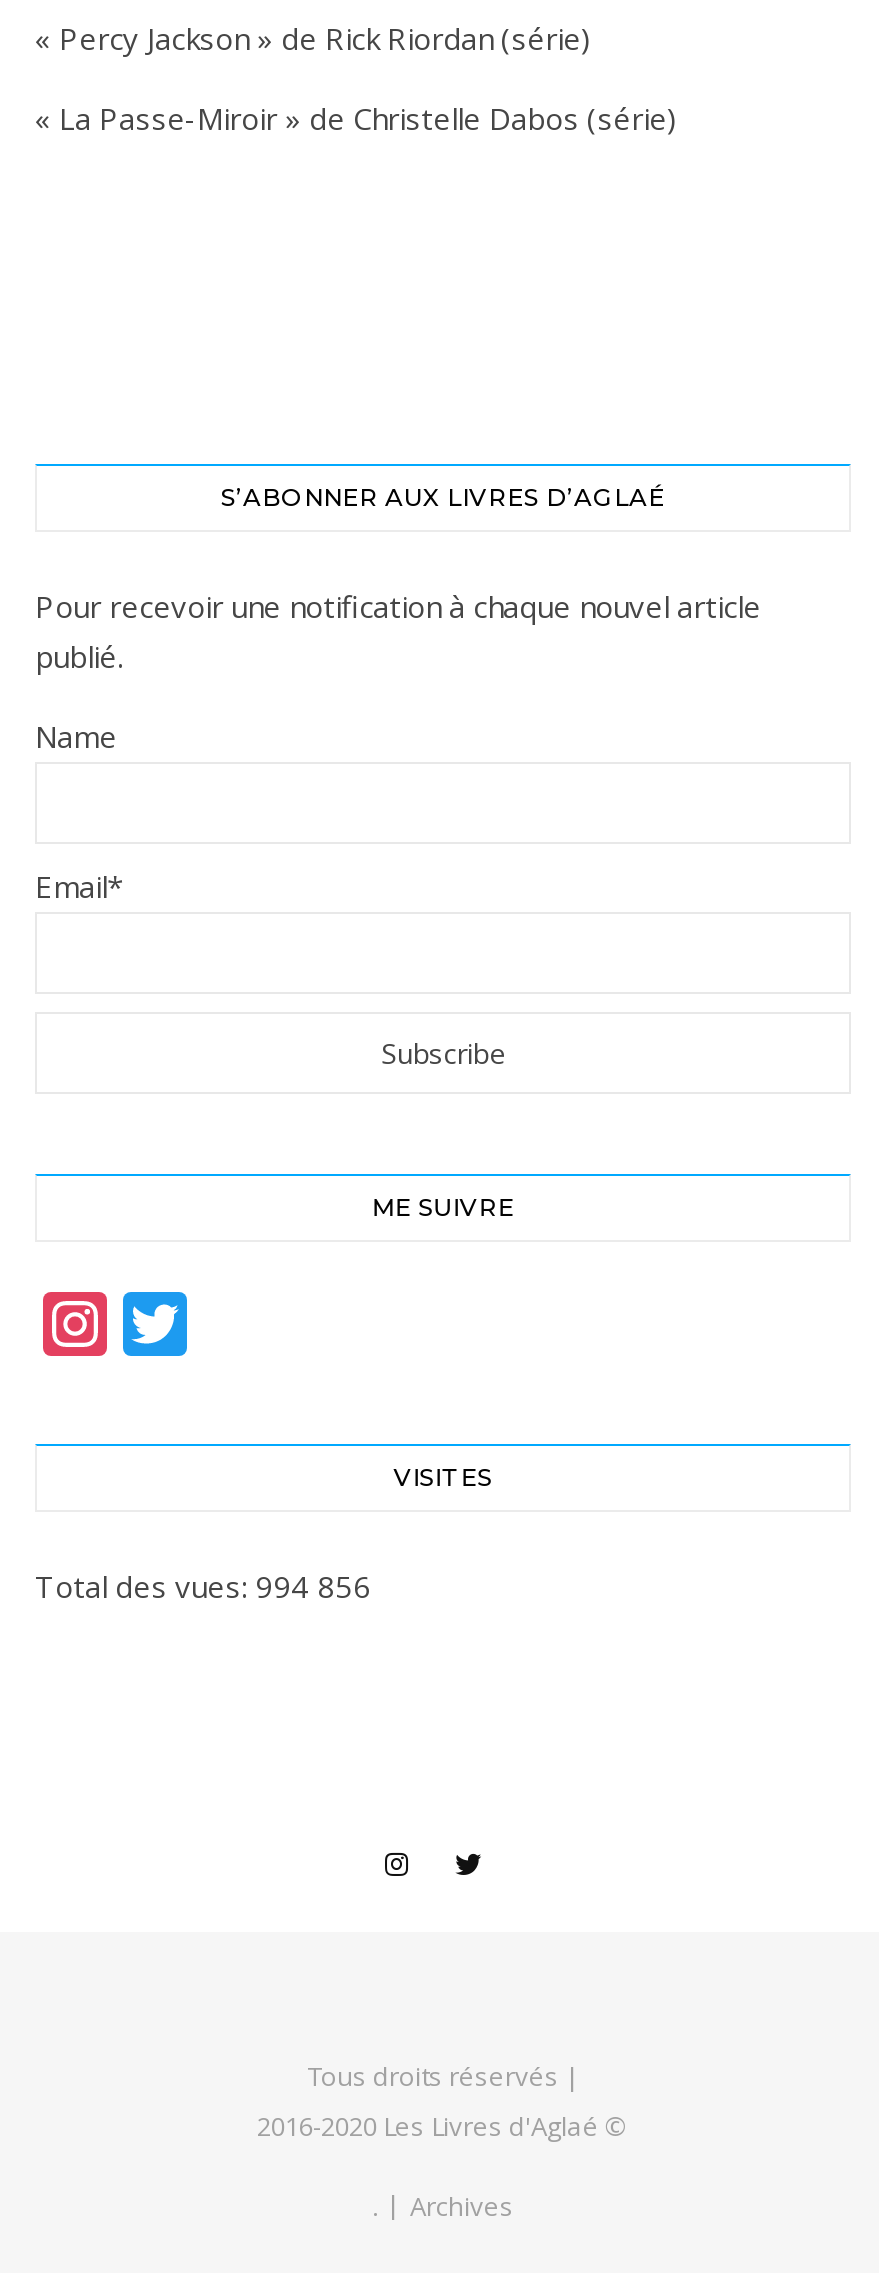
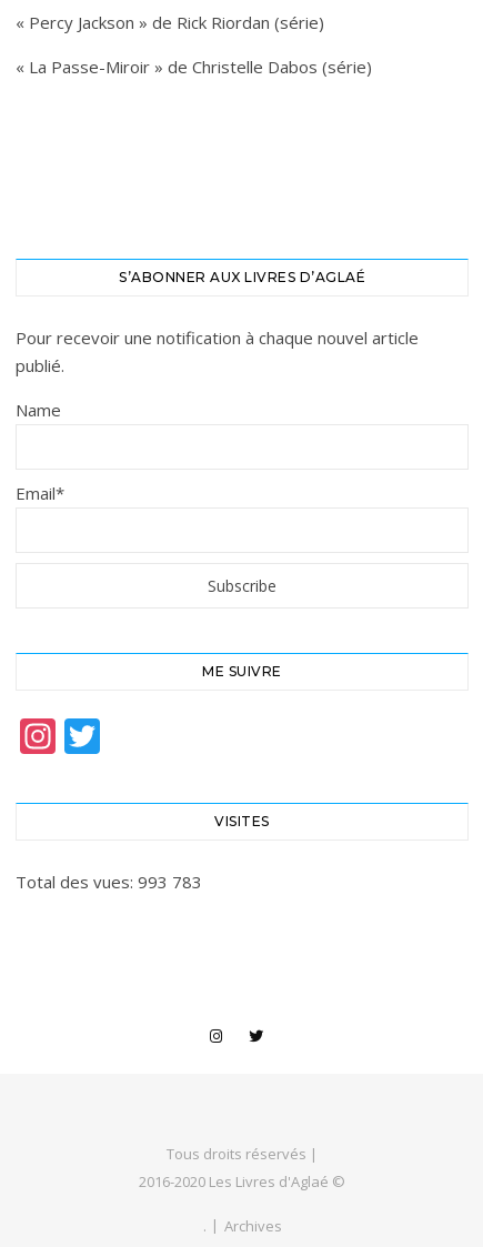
[35,1566,371,1606] Total des vues: 994 856 -> [16,871,202,893] Total des vues: 993 783

